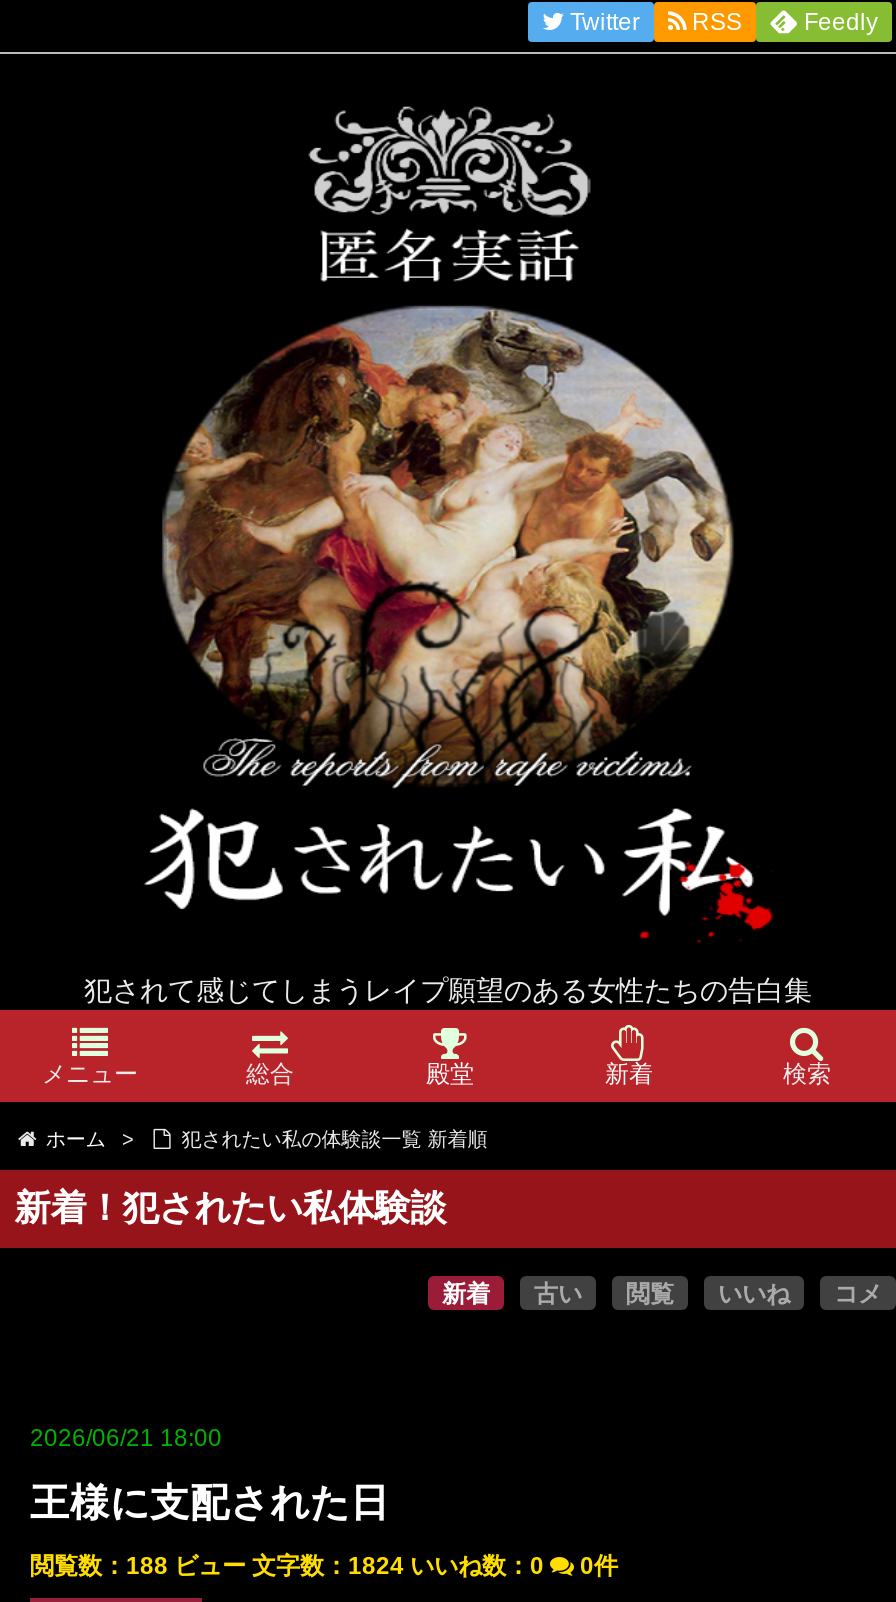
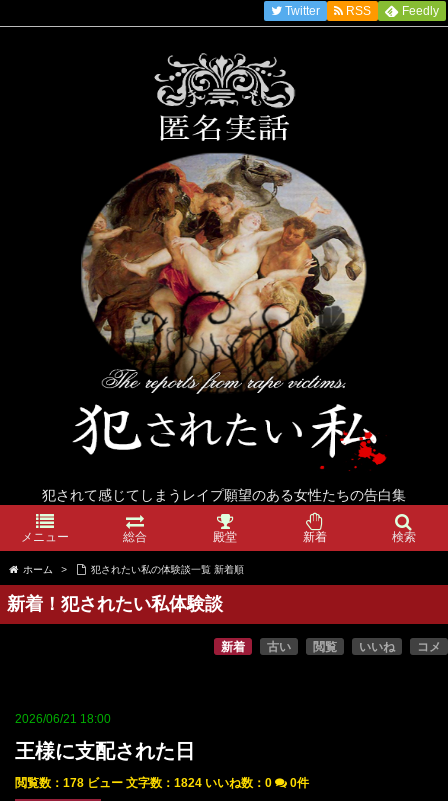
[30,1553,544,1581] 閲覧数：188 ビュー 文字数：1824 いいね数：0 -> [15,776,272,790] 閲覧数：178 ビュー 文字数：1824 いいね数：0

